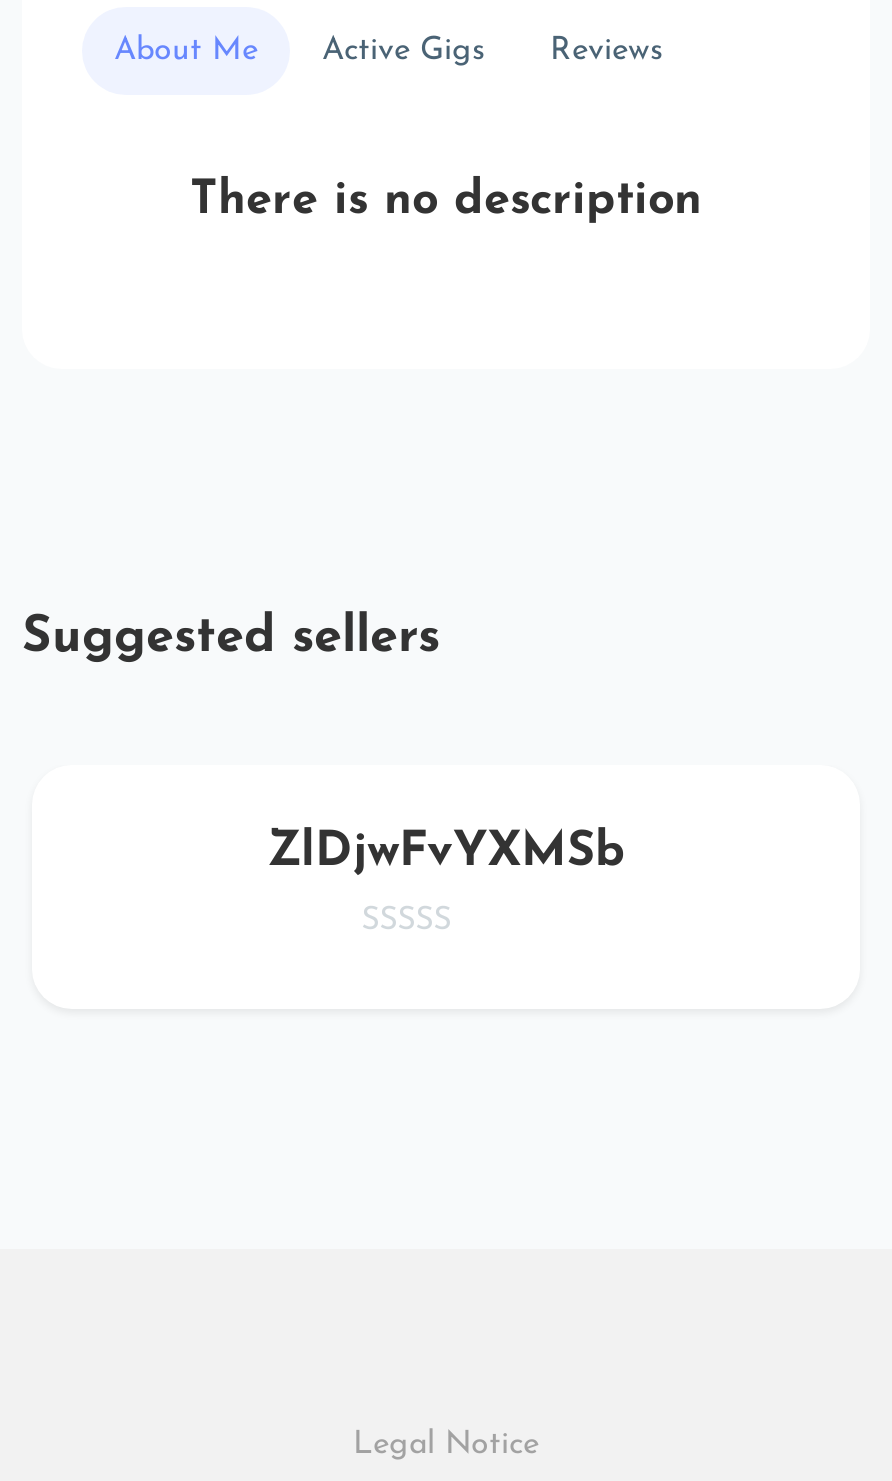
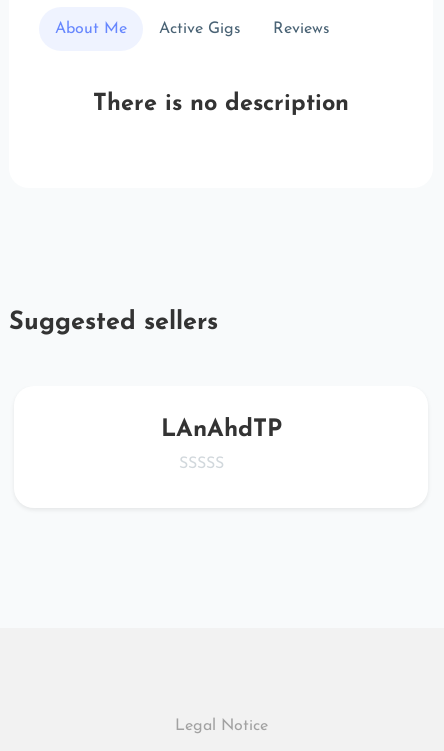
[267,829,625,877] ZlDjwFvYXMSb -> [160,418,281,442] LAnAhdTP

